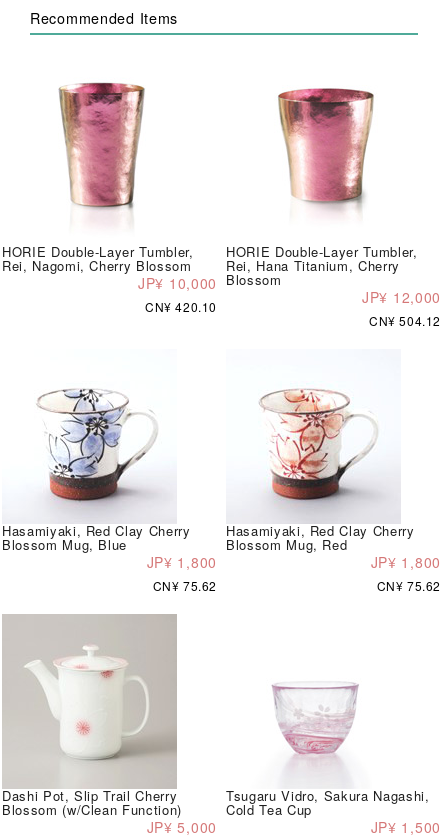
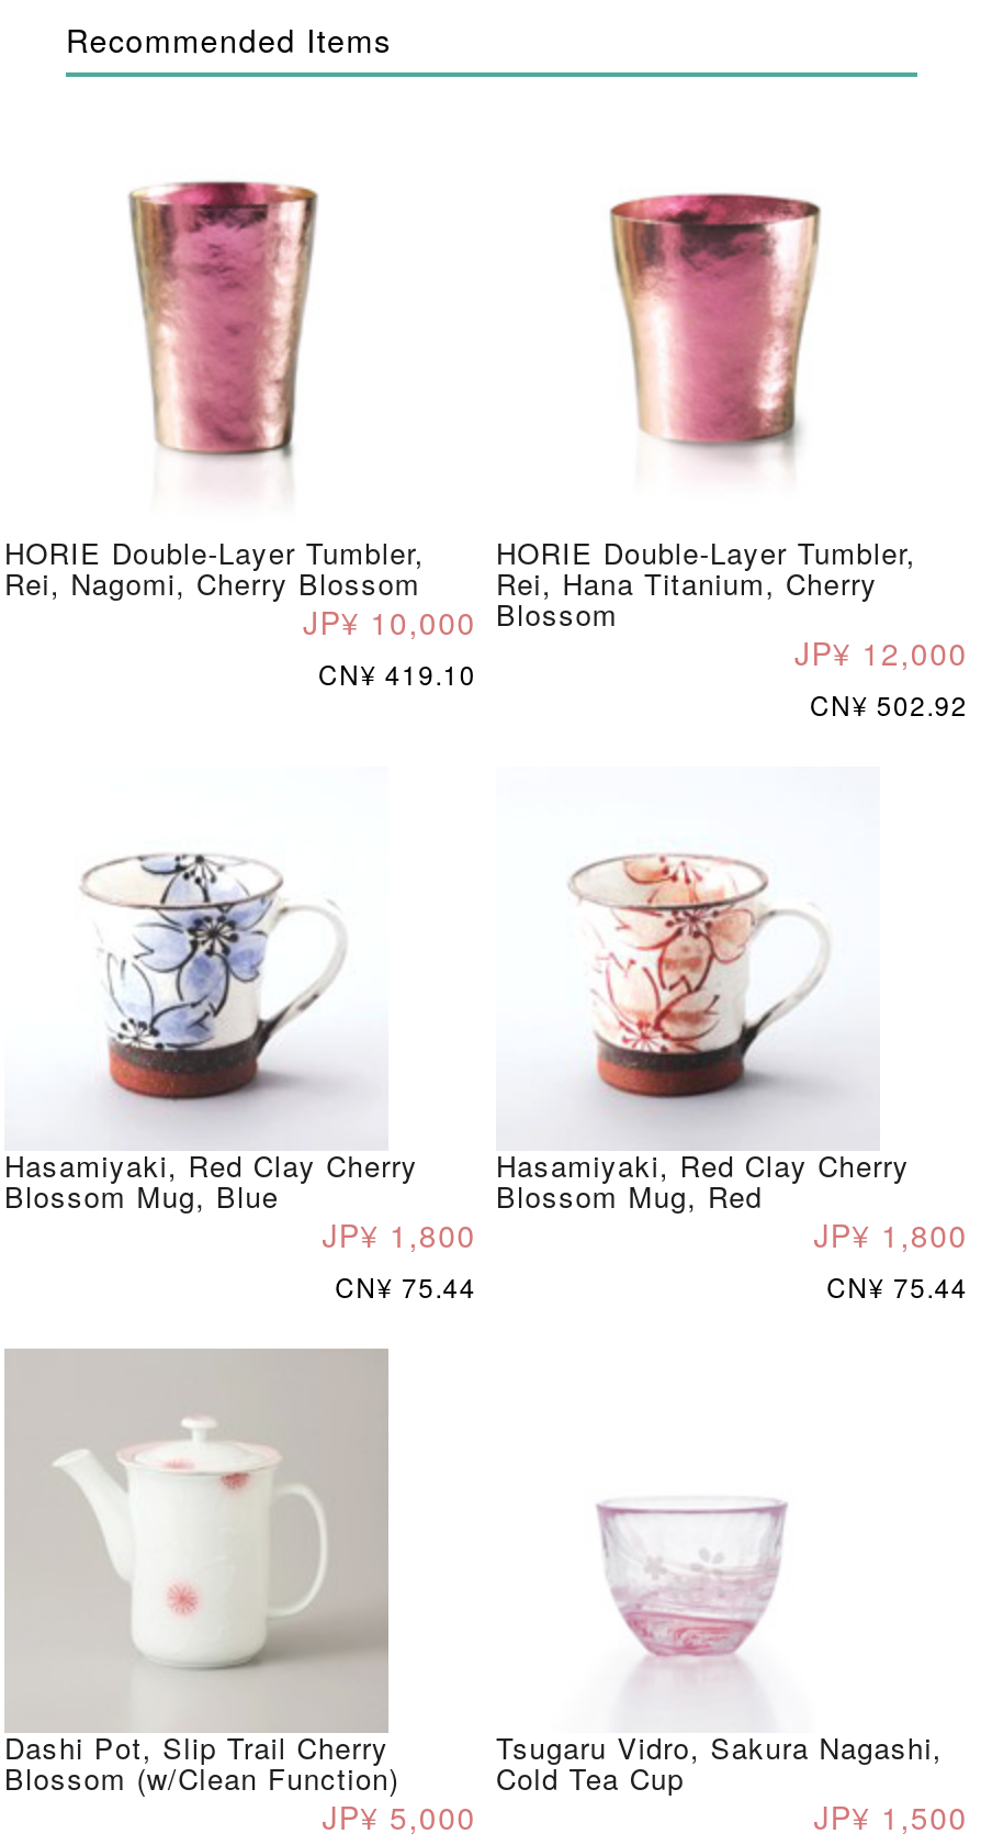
[145,297,217,314] CN¥ 420.10 -> [318,653,476,691] CN¥ 419.10
[369,311,441,328] CN¥ 504.12 -> [810,684,968,722] CN¥ 502.92
[153,576,217,593] CN¥ 75.62 -> [335,1266,476,1304] CN¥ 75.44
[377,576,441,593] CN¥ 75.62 -> [826,1266,968,1304] CN¥ 75.44

